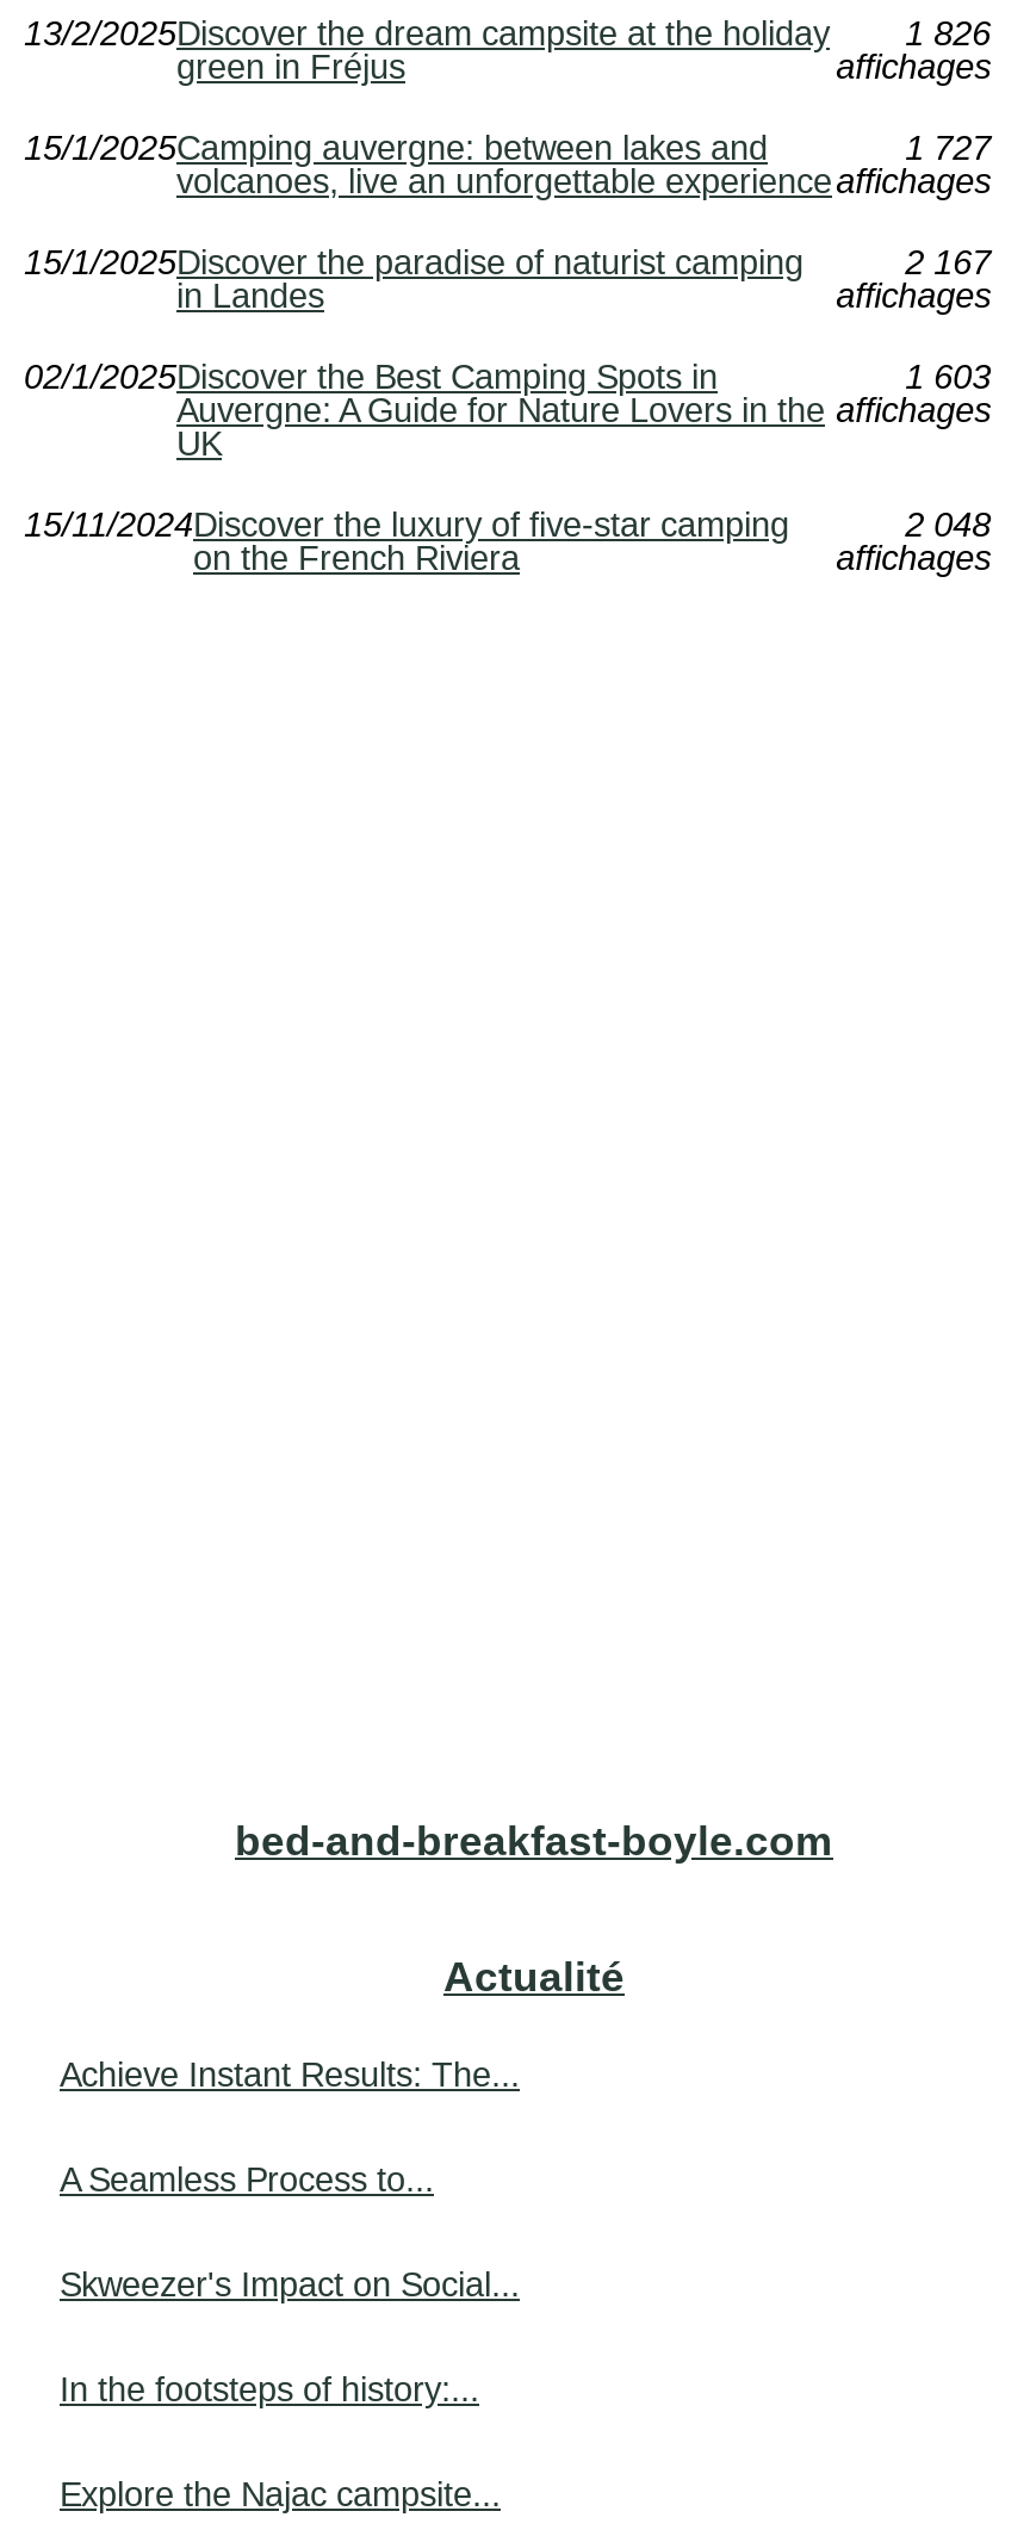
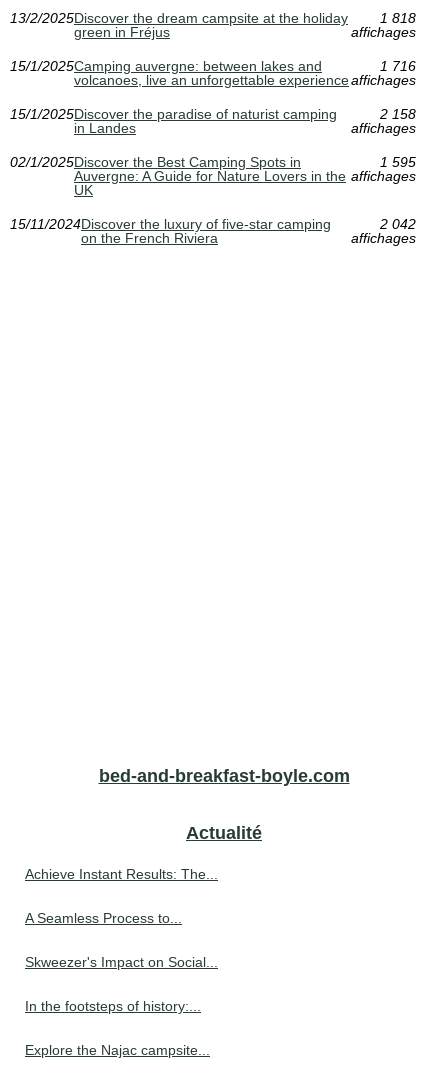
[24,15,991,53] 13/2/2025Discover the dream campsite at the holiday 1 826 -> [10,10,416,26] 13/2/2025Discover the dream campsite at the holiday 1 818
[905,129,991,168] 1 727 -> [380,58,416,74] 1 716
[905,244,991,282] 2 167 -> [380,106,416,122] 2 158
[905,358,991,397] 1 603 -> [380,154,416,170] 1 595
[905,506,991,544] 2 048 -> [380,216,416,232] 2 042

